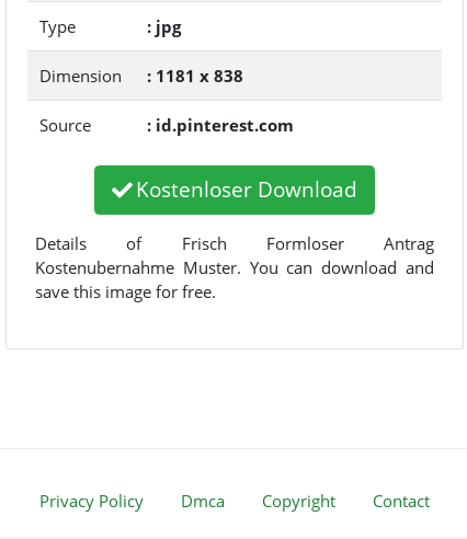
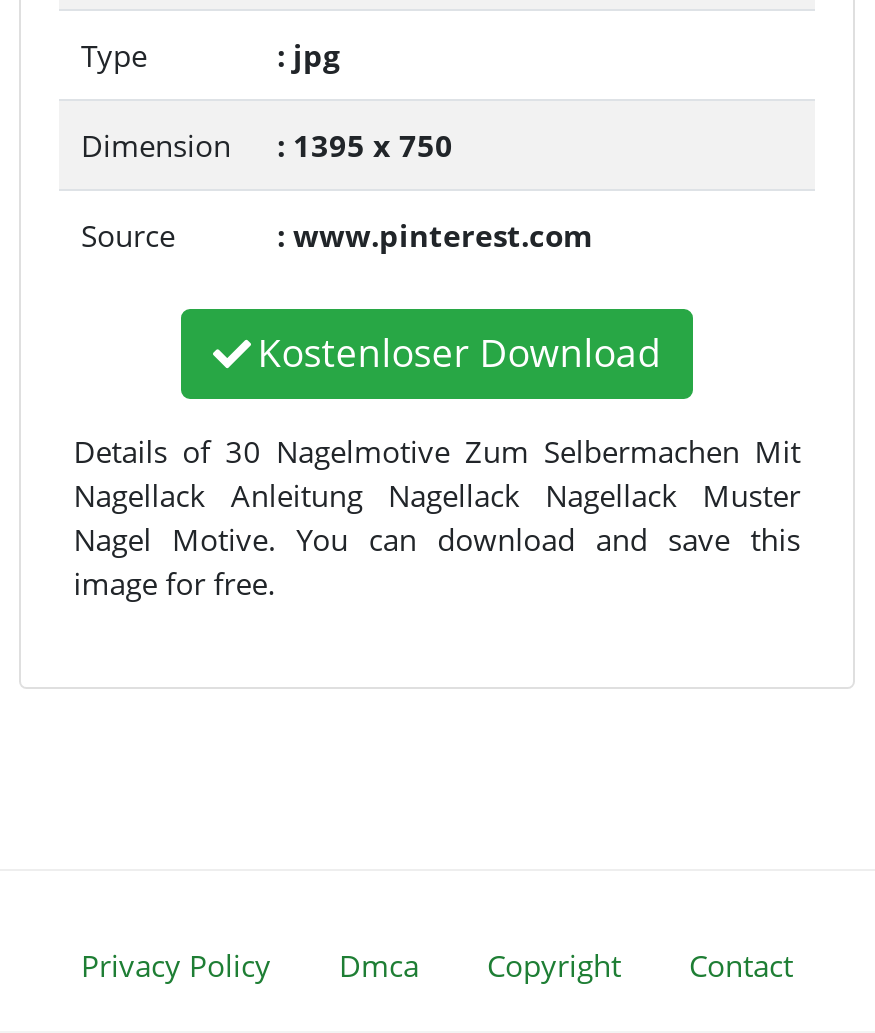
[39,64,243,86] Dimension : 1181 x 838 -> [81,125,453,165] Dimension : 1395 x 750
[147,114,294,136] : id.pinterest.com -> [277,215,593,255] : www.pinterest.com
[35,232,434,302] Details of Frisch Formloser Antrag | Kostenubernahme Muster. You can download and | save this image for free. -> [73,431,801,603] Details of 30 Nagelmotive Zum Selbermachen Mit | Nagellack Anleitung Nagellack Nagellack Muster | Nagel Motive. You can download and save this | image for free.

